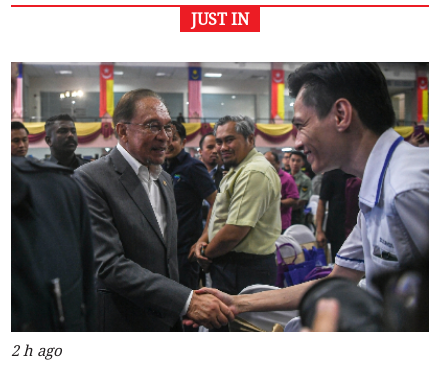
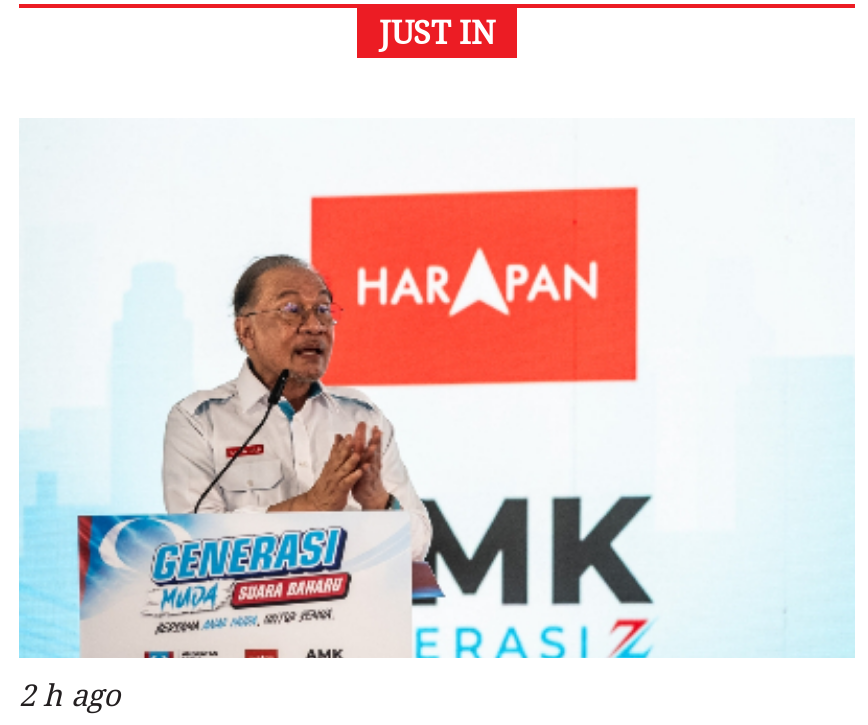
[10,61,430,333] [image] -> [19,118,855,660] [image]

